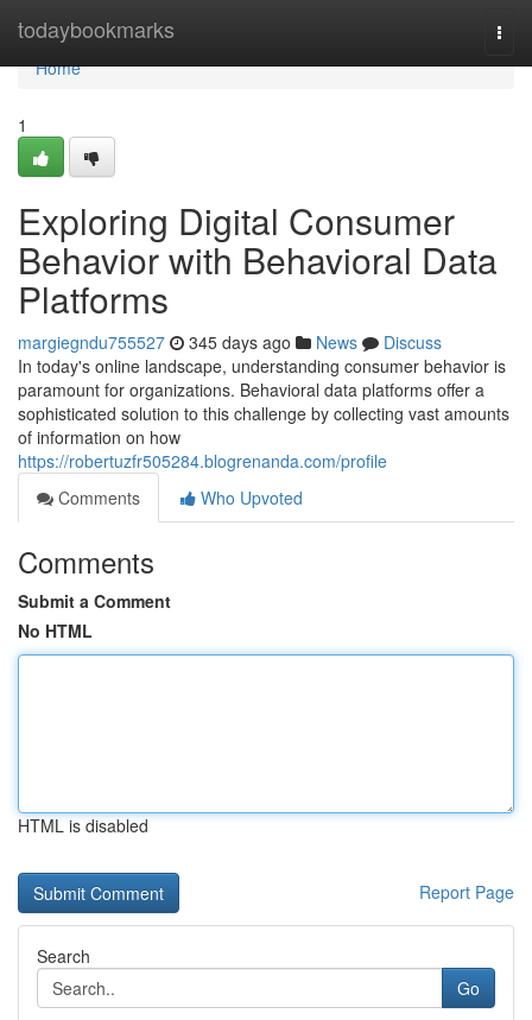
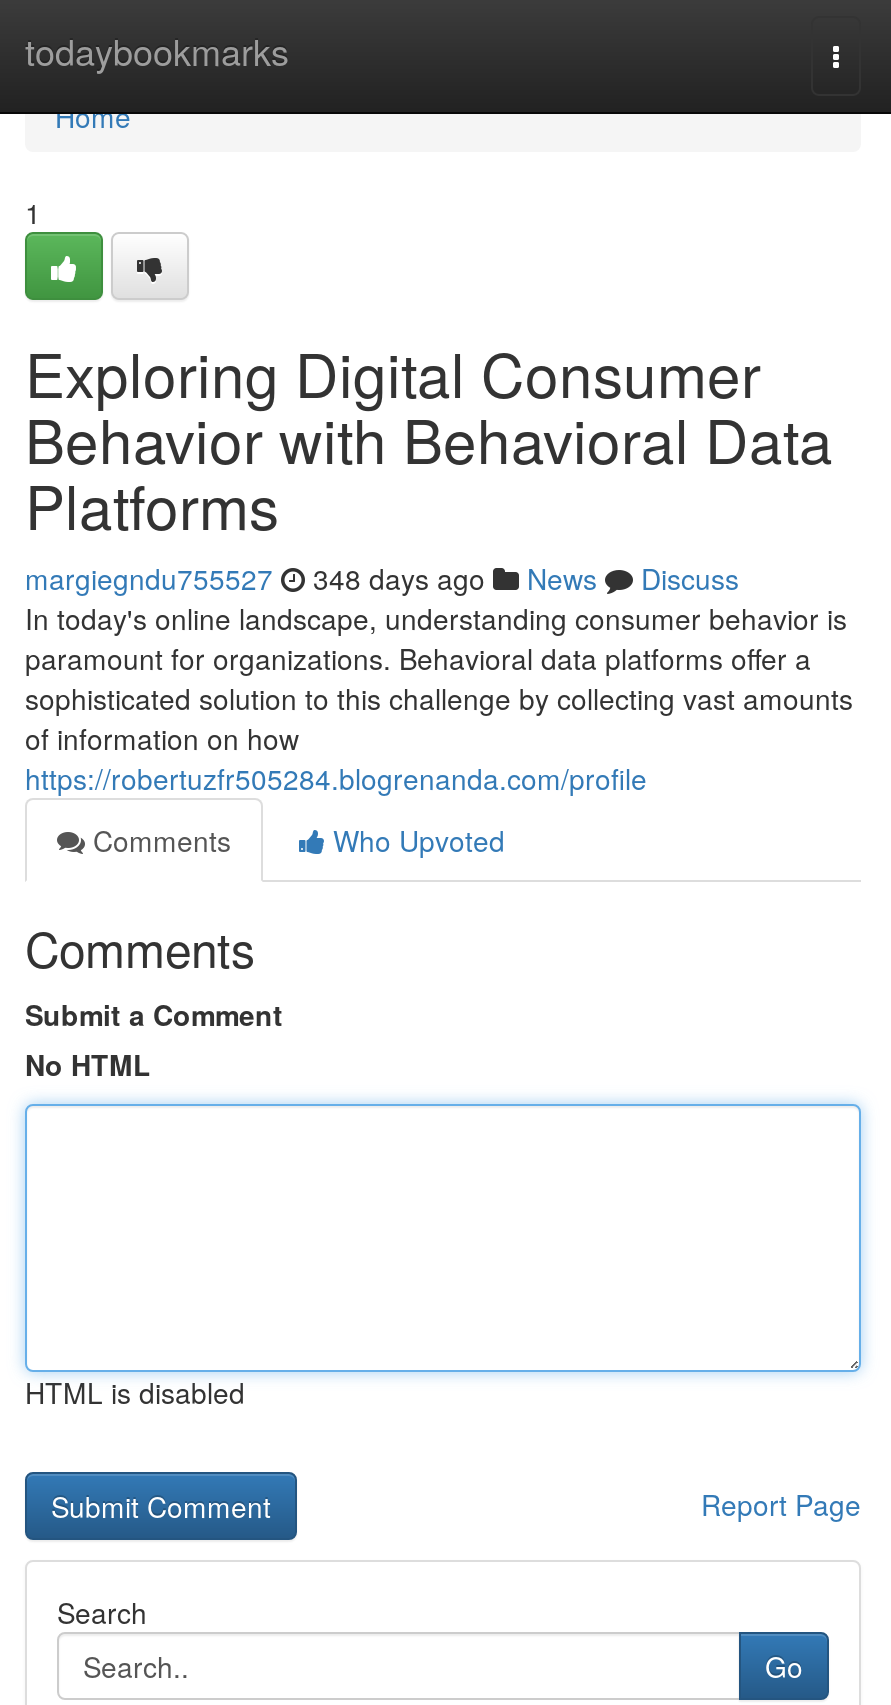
[18,330,442,354] margiegndu755527 345 days ago News Discuss -> [25,558,739,598] margiegndu755527 348 days ago News Discuss

